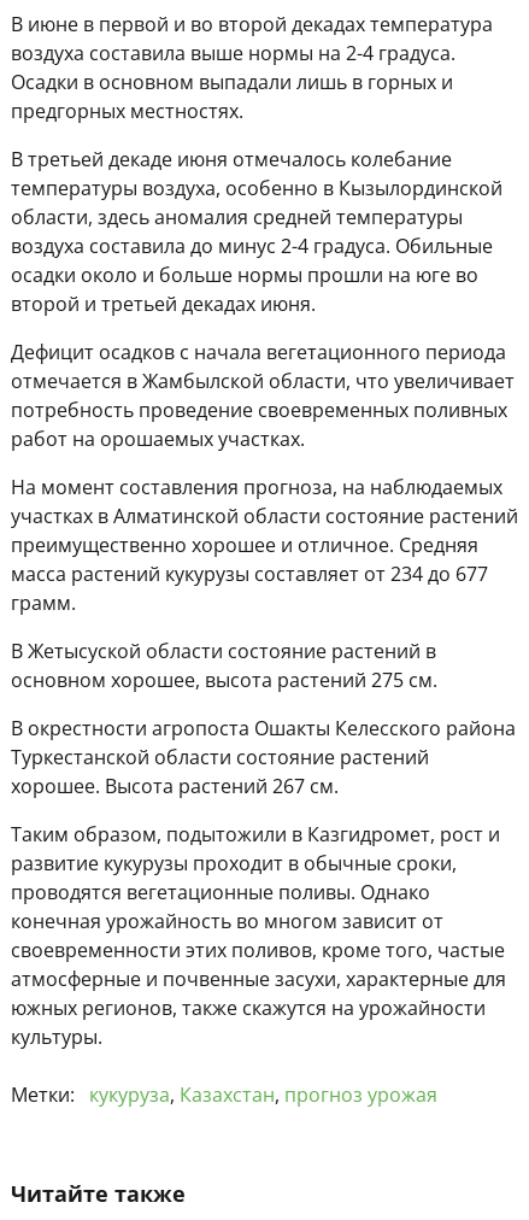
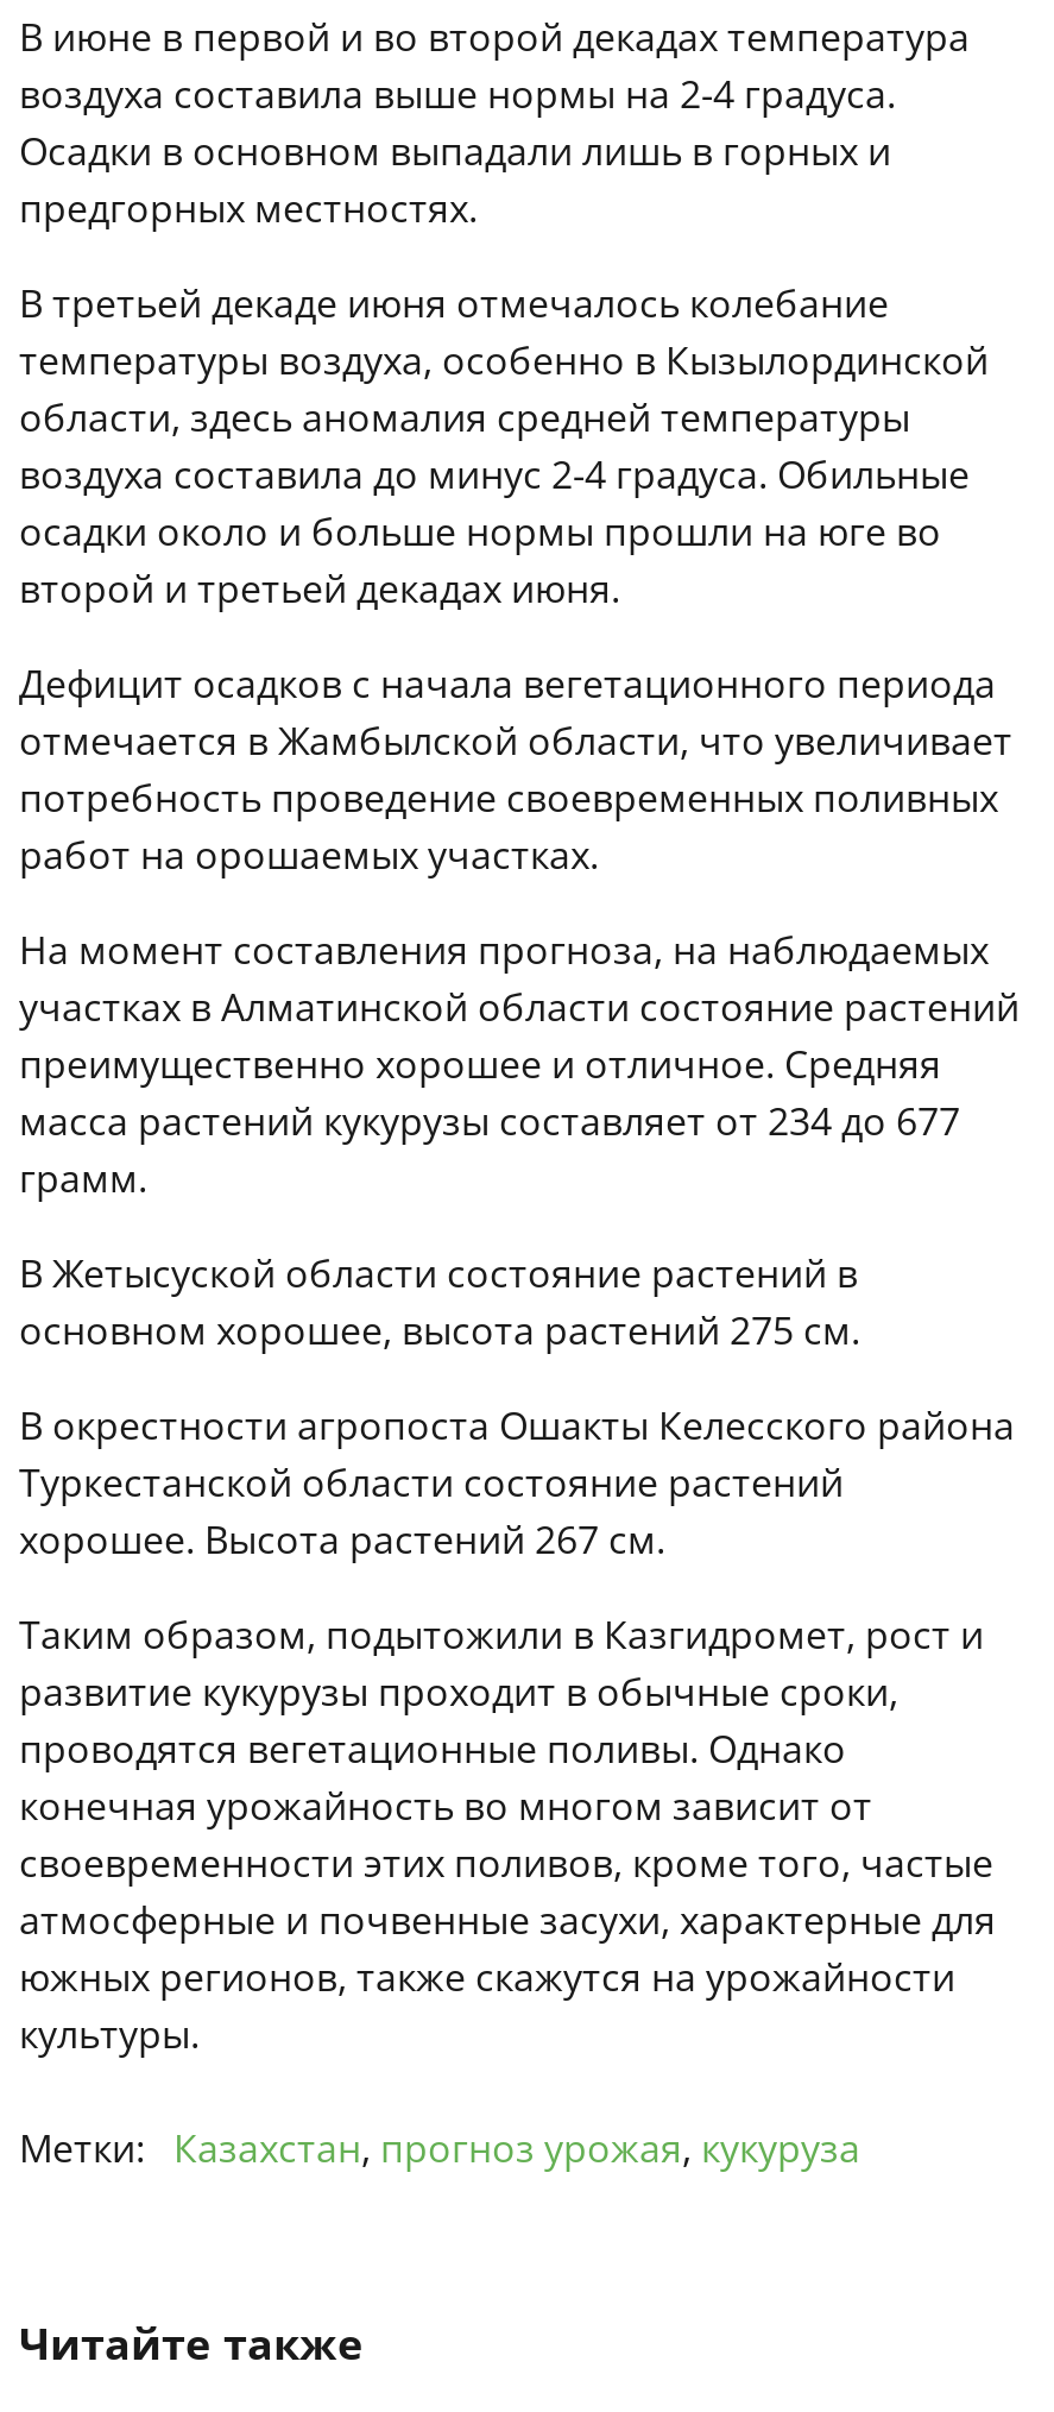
[11,1082,437,1108] Метки: кукуруза, Казахстан, прогноз урожая -> [19,2123,860,2175] Метки: Казахстан, прогноз урожая, кукуруза

